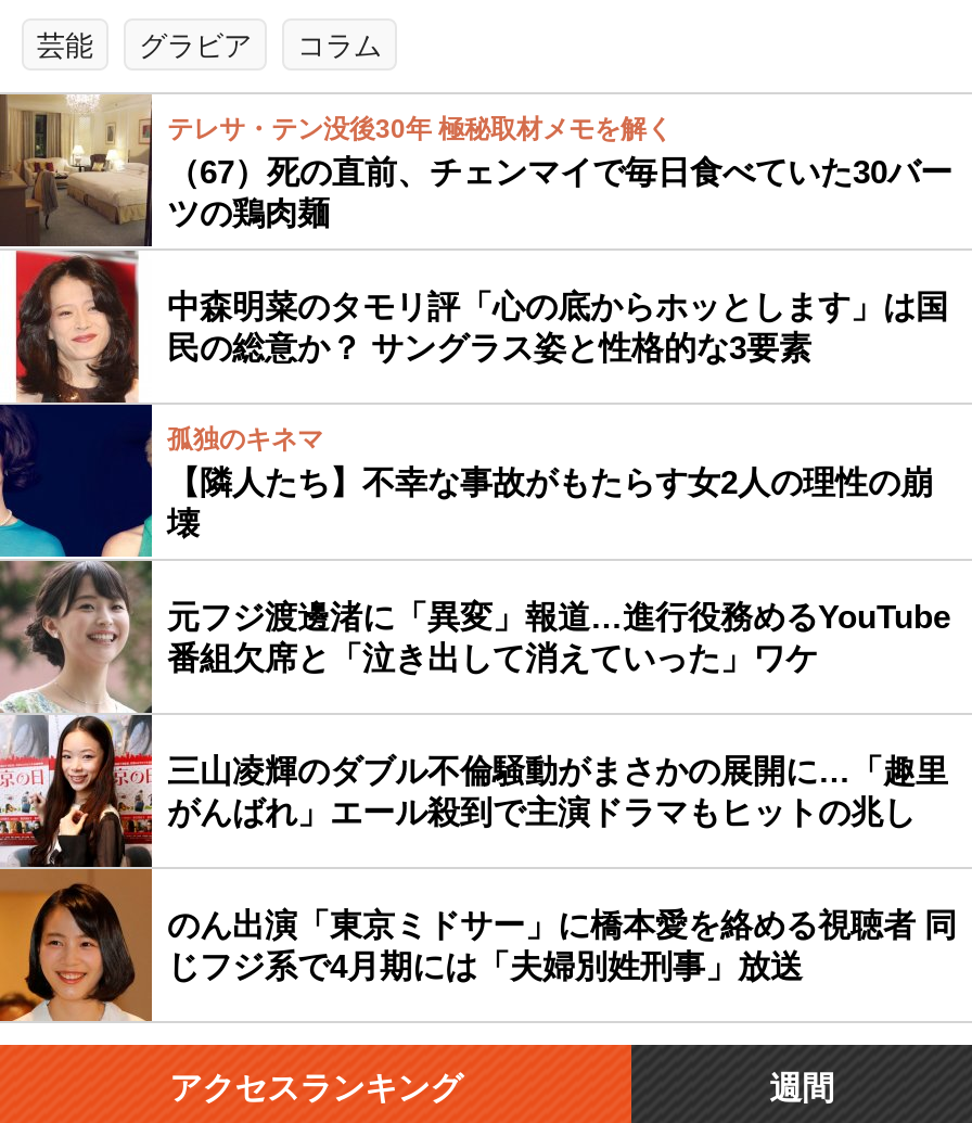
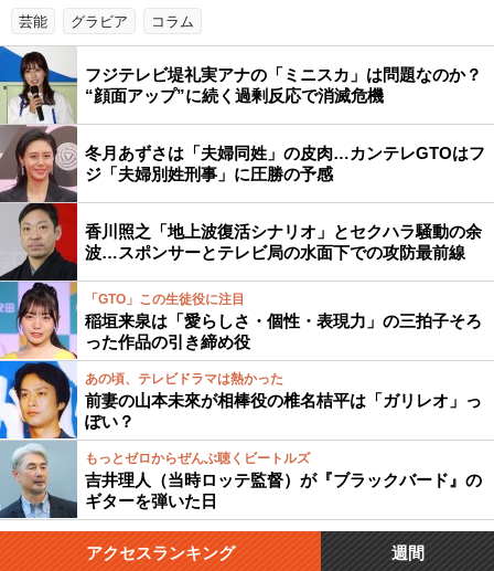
[7,92,952,1023] [image] | テレサ・テン没後30年 極秘取材メモを解く | （67）死の直前、チェンマイで毎日食べていた30バー | ツの鶏肉麺 -> [3,45,482,519] [image] | フジテレビ堤礼実アナの「ミニスカ」は問題なのか？ | “顔面アップ”に続く過剰反応で消滅危機
[167,288,948,366] 中森明菜のタモリ評「心の底からホッとします」は国 | 民の総意か？ サングラス姿と性格的な3要素 -> [85,144,485,183] 冬月あずさは「夫婦同姓」の皮肉…カンテレGTOはフ | ジ「夫婦別姓刑事」に圧勝の予感
[167,424,933,541] 孤独のキネマ | 【隣人たち】不幸な事故がもたらす女2人の理性の崩 | 壊 -> [85,222,482,262] 香川照之「地上波復活シナリオ」とセクハラ騒動の余 | 波…スポンサーとテレビ局の水面下での攻防最前線
[167,598,950,676] 元フジ渡邊渚に「異変」報道…進行役務めるYouTube | 番組欠席と「泣き出して消えていった」ワケ -> [85,292,482,351] 「GTO」この生徒役に注目 | 稲垣来泉は「愛らしさ・個性・表現力」の三拍子そろ | った作品の引き締め役
[167,752,948,830] 三山凌輝のダブル不倫騒動がまさかの展開に…「趣里 | がんばれ」エール殺到で主演ドラマもヒットの兆し -> [85,371,482,431] あの頃、テレビドラマは熱かった | 前妻の山本未來が相棒役の椎名桔平は「ガリレオ」っ | ぽい？
[167,906,957,984] のん出演「東京ミドサー」に橋本愛を絡める視聴者 同 | じフジ系で4月期には「夫婦別姓刑事」放送 -> [85,451,482,510] もっとゼロからぜんぶ聴くビートルズ | 吉井理人（当時ロッテ監督）が『ブラックバード』の | ギターを弾いた日

